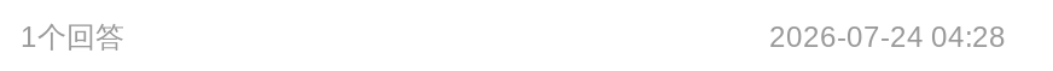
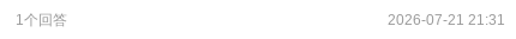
[769,20,1006,54] 2026-07-24 04:28 -> [388,12,505,28] 2026-07-21 21:31

